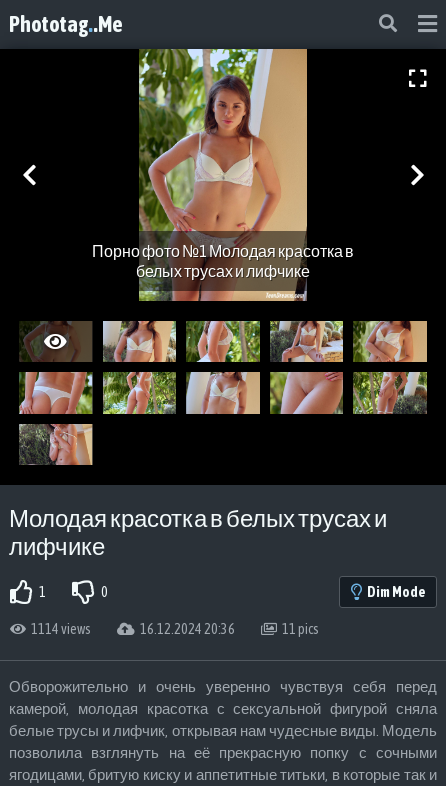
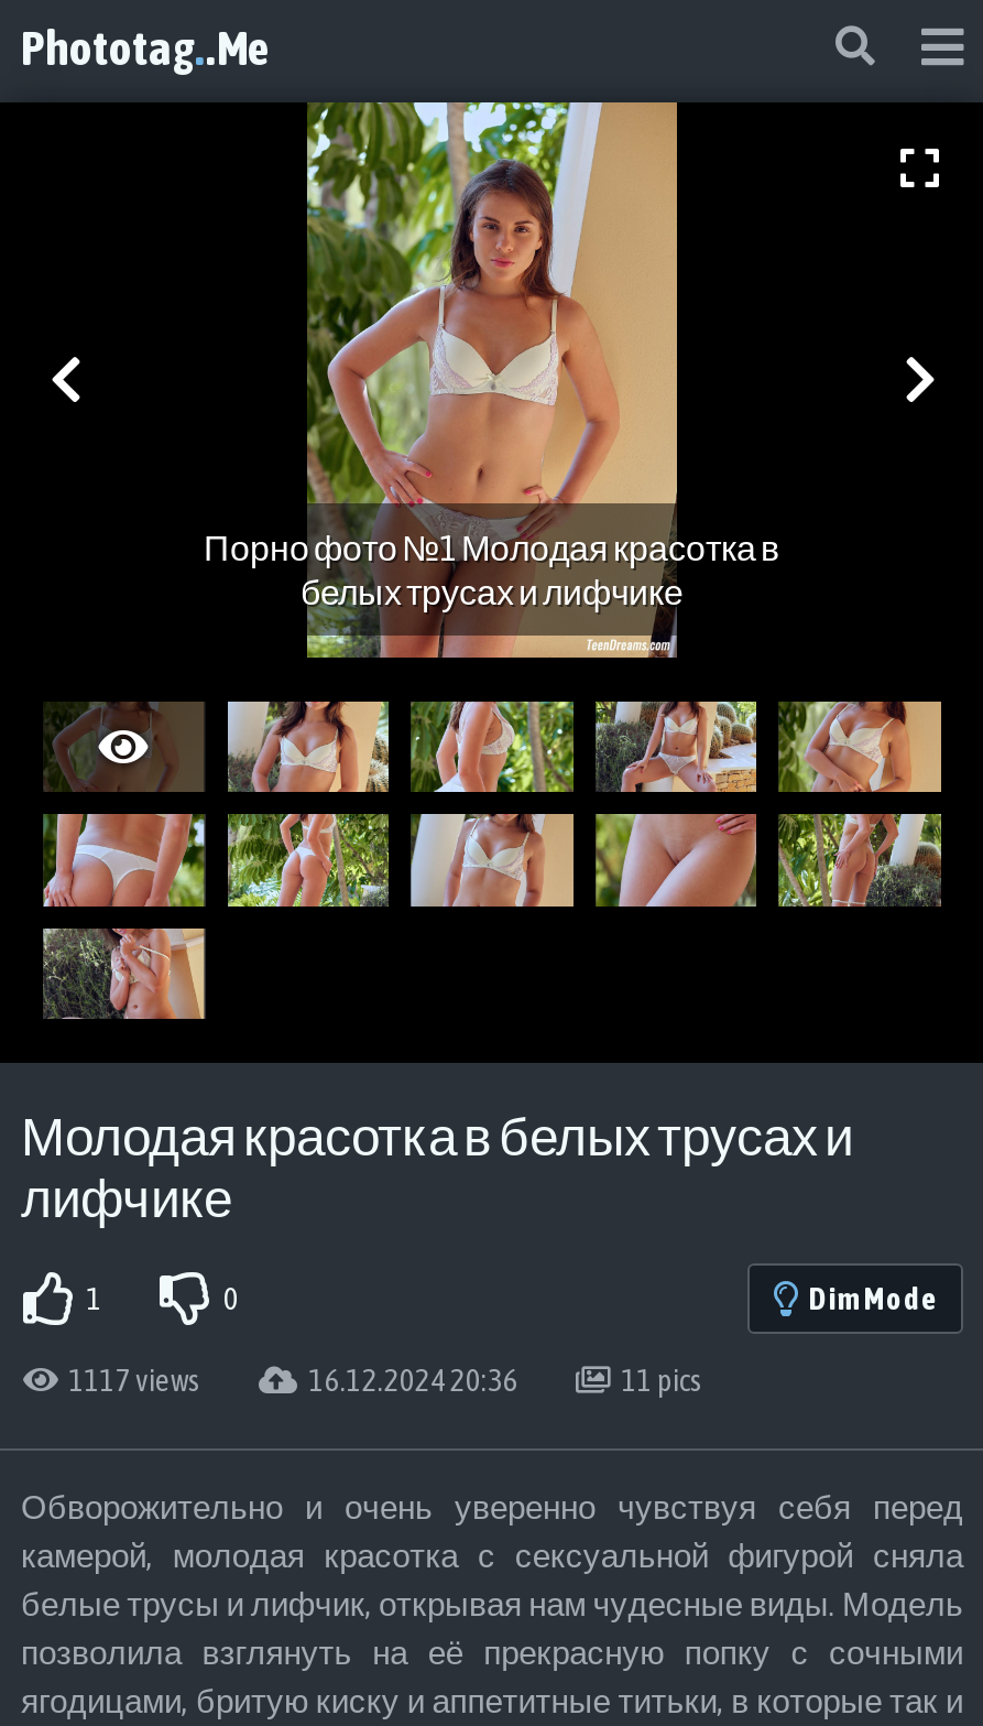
[31,621,91,637] 1114 views -> [69,1363,201,1398] 1117 views

